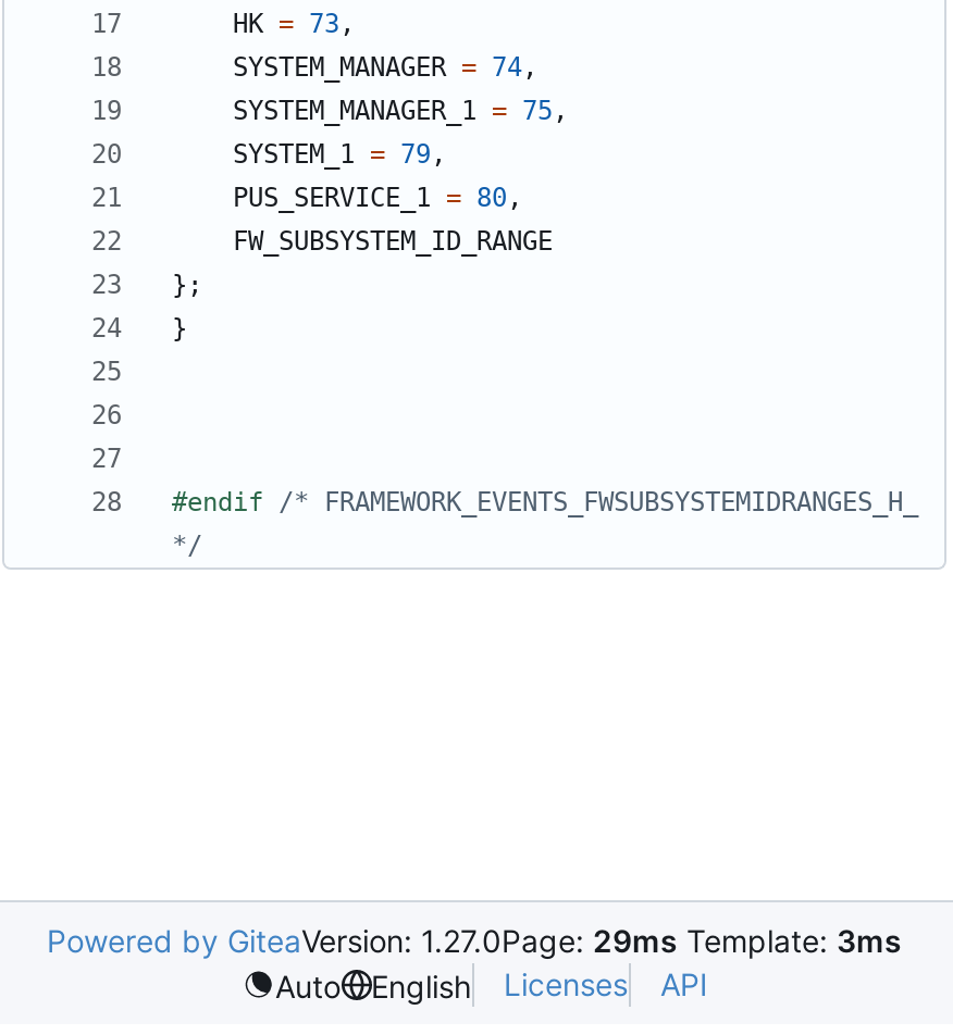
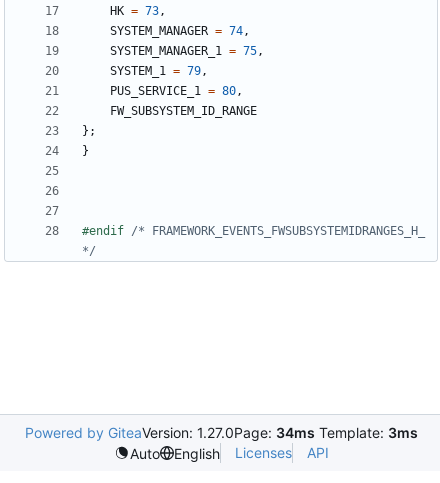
[47,922,902,959] Powered by GiteaVersion: 1.27.0Page: 29ms Template: 3ms -> [24,424,417,441] Powered by GiteaVersion: 1.27.0Page: 34ms Template: 3ms

